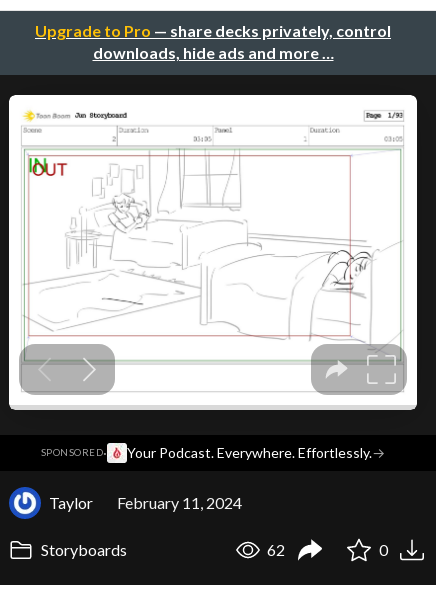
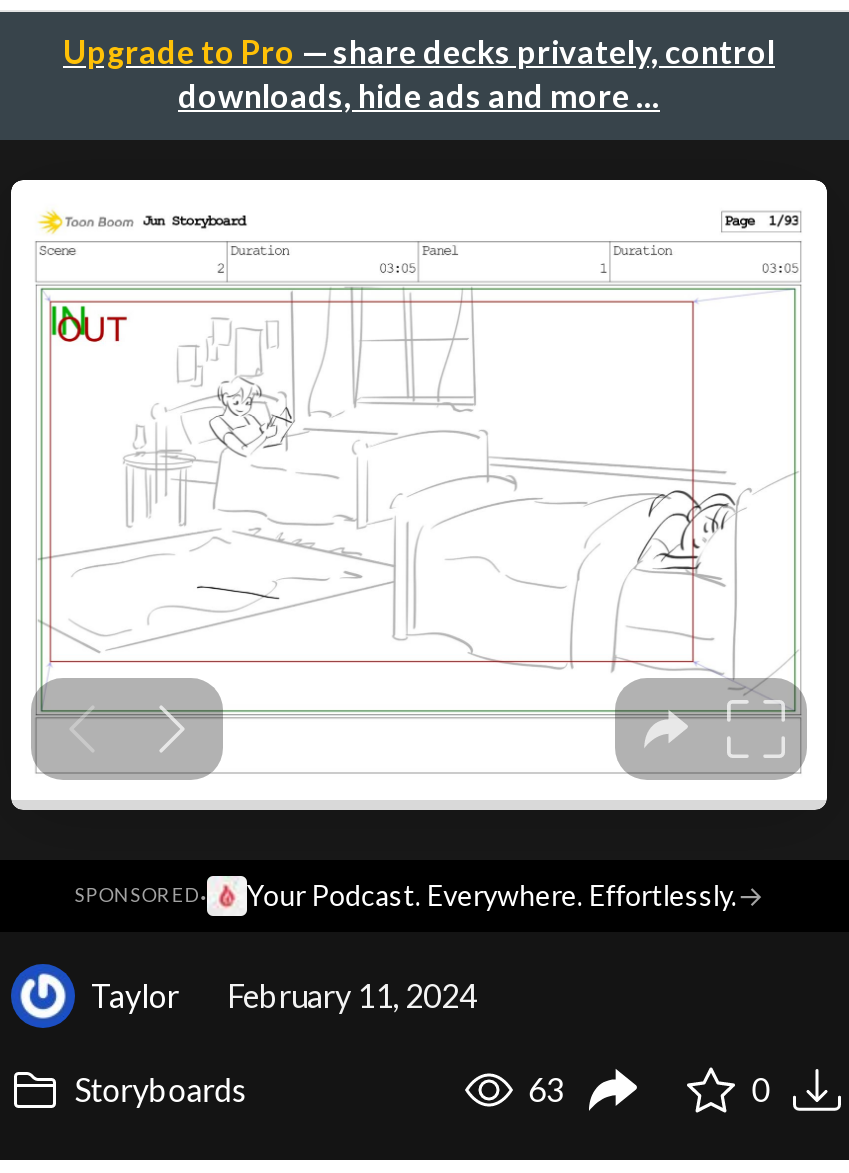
[264,540,285,559] 62 -> [522,1071,564,1109] 63

